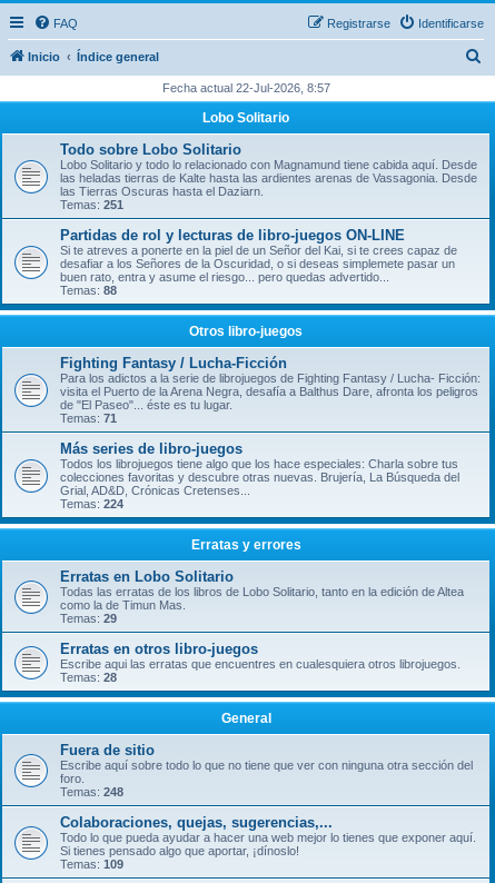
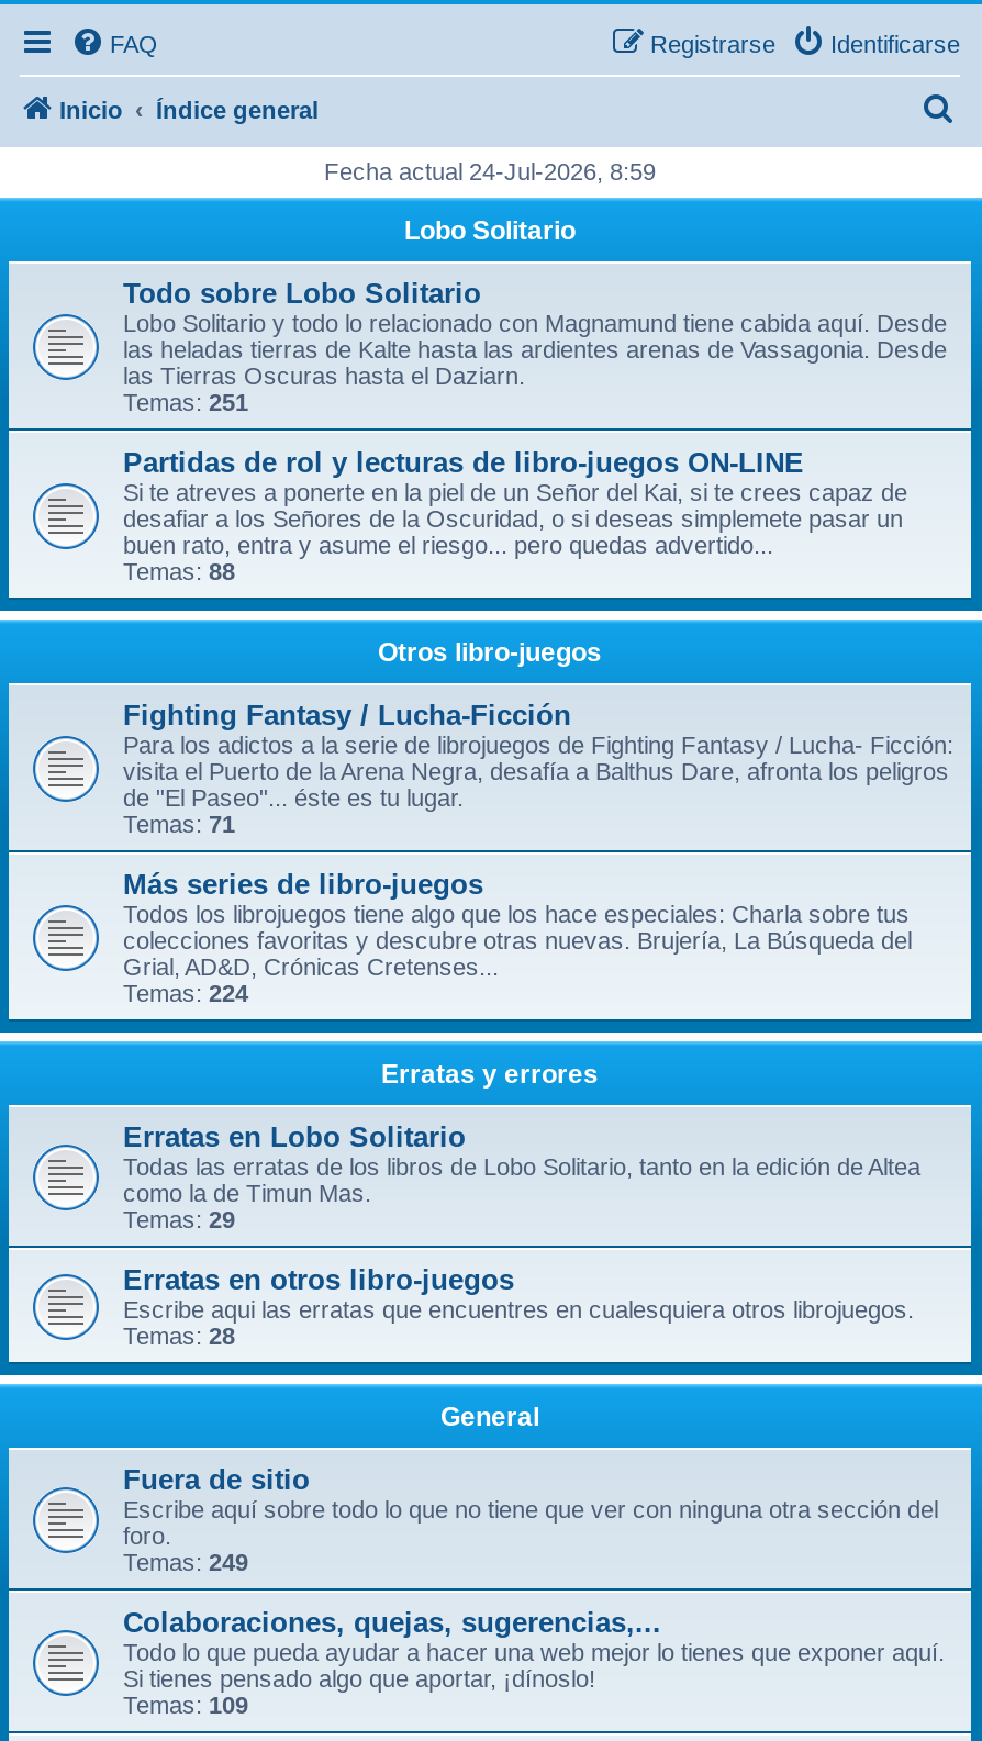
[162,81,330,95] Fecha actual 22-Jul-2026, 8:57 -> [324,158,656,185] Fecha actual 24-Jul-2026, 8:59
[60,785,123,798] Temas: 248 -> [123,1549,248,1575] Temas: 249

